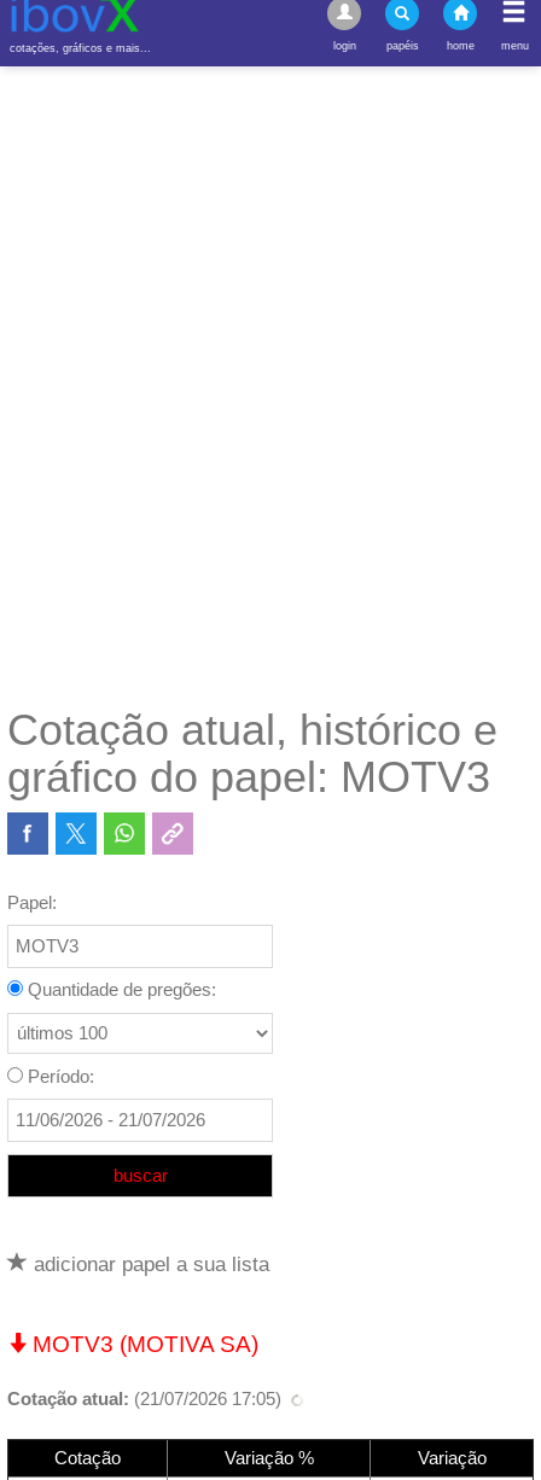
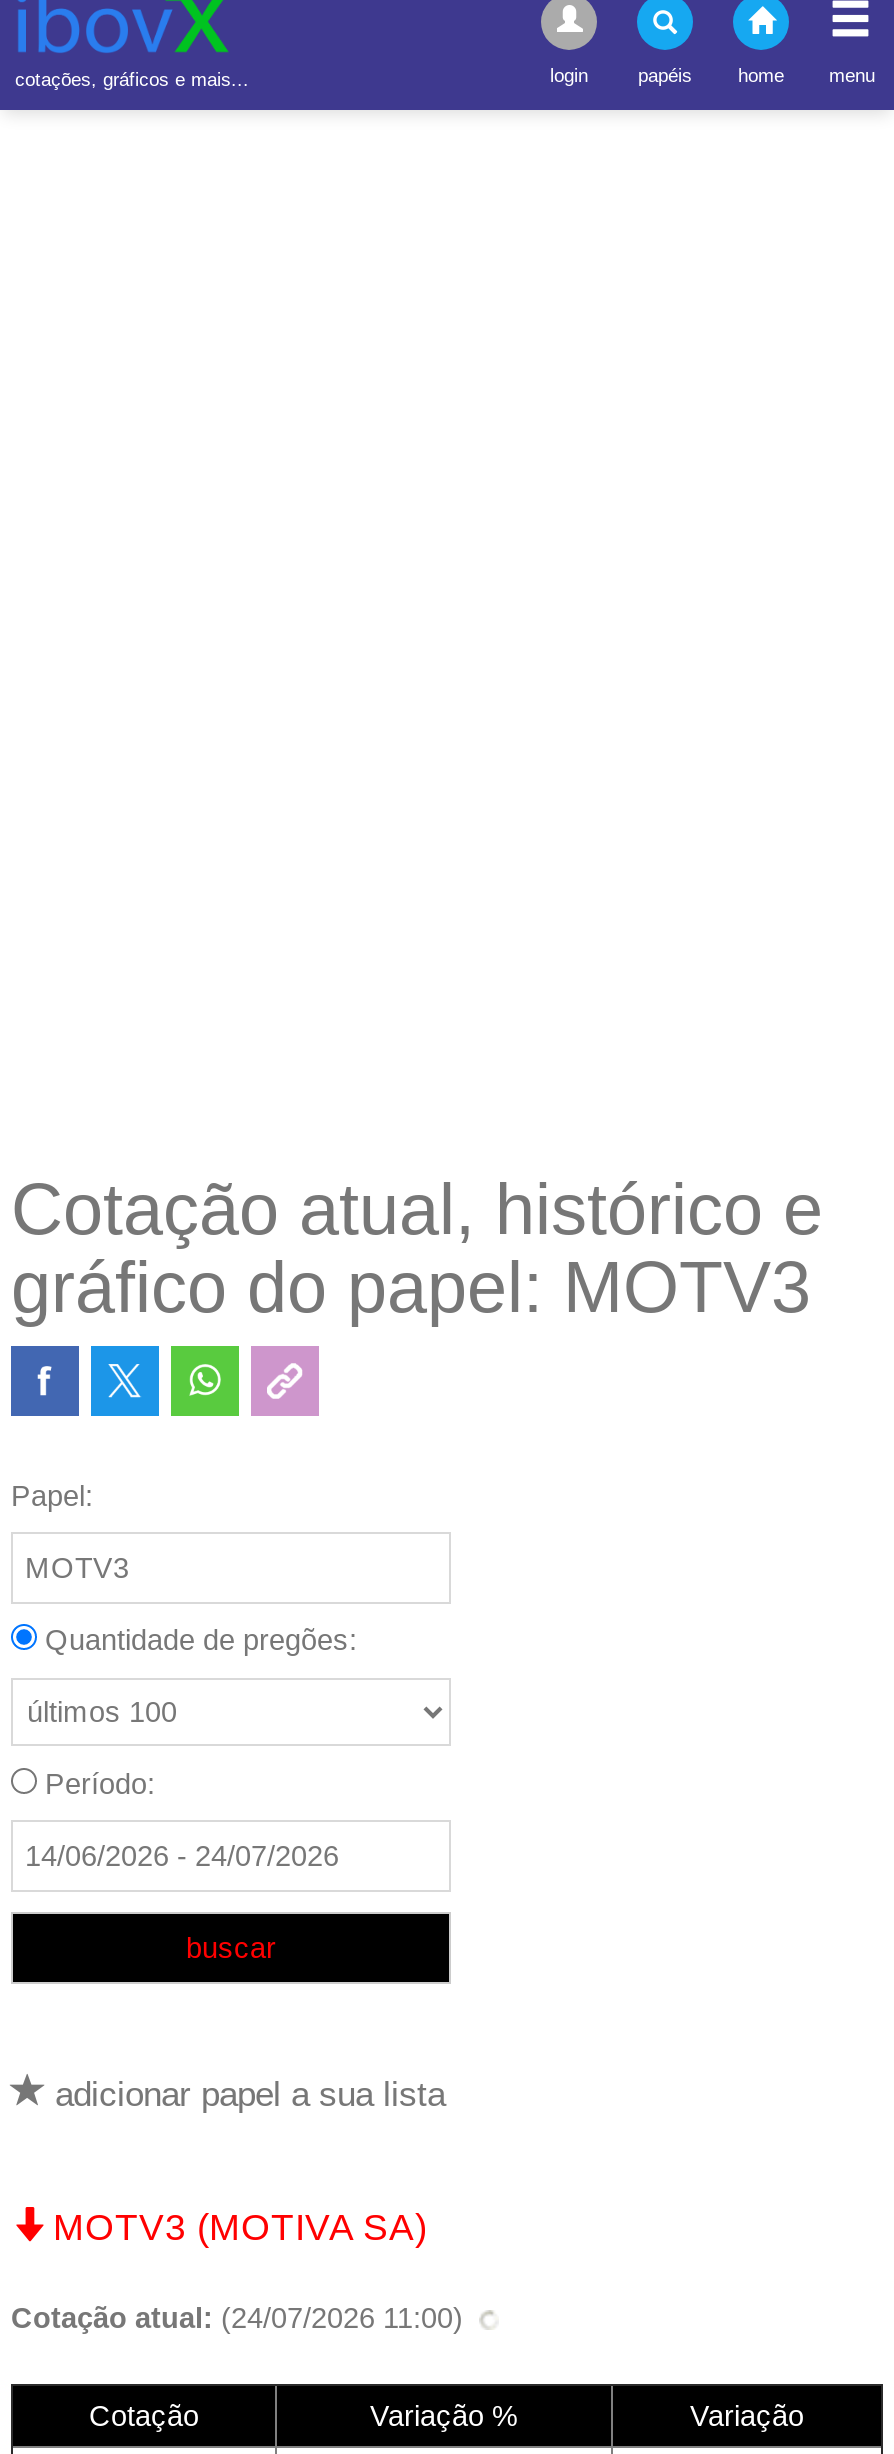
[7,1389,281,1409] Cotação atual: (21/07/2026 17:05) -> [11,2302,463,2334] Cotação atual: (24/07/2026 11:00)

